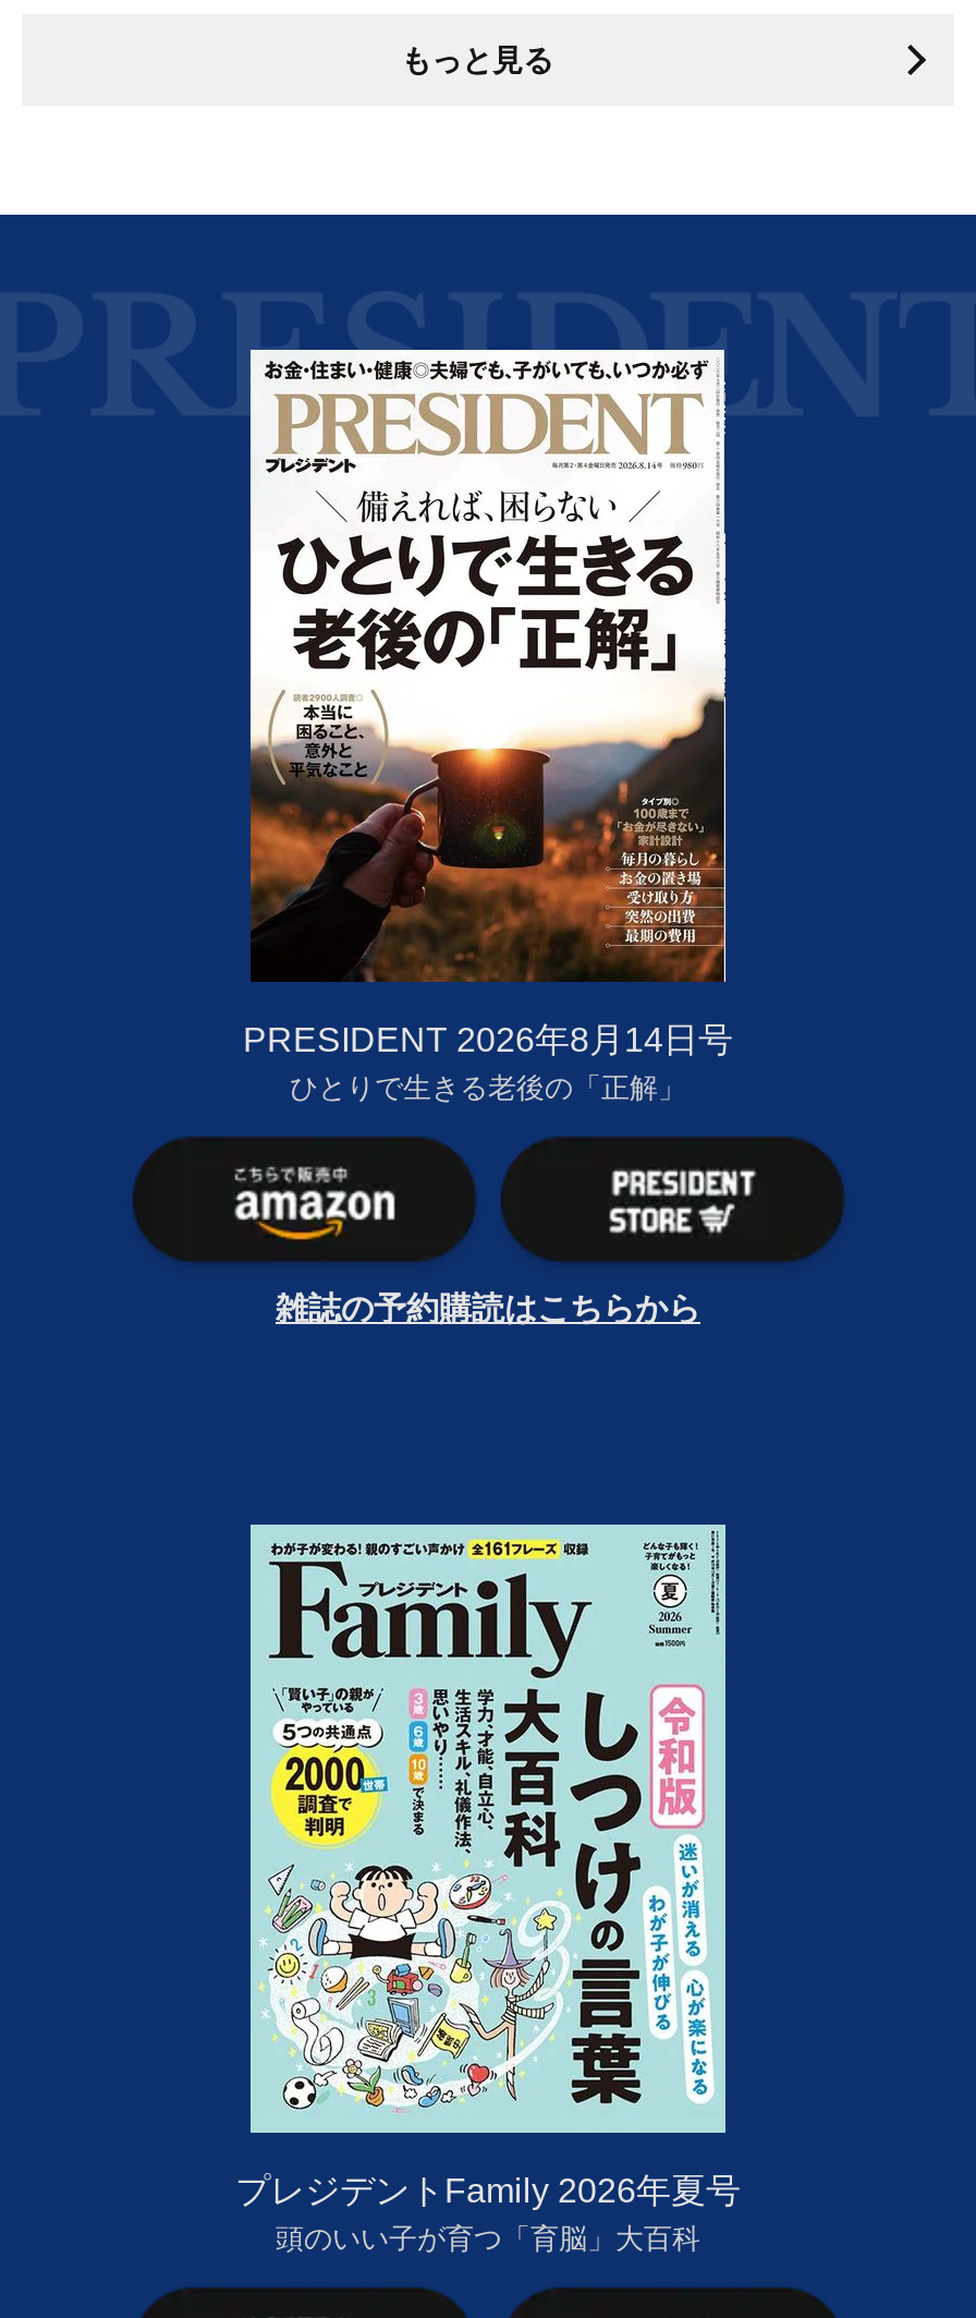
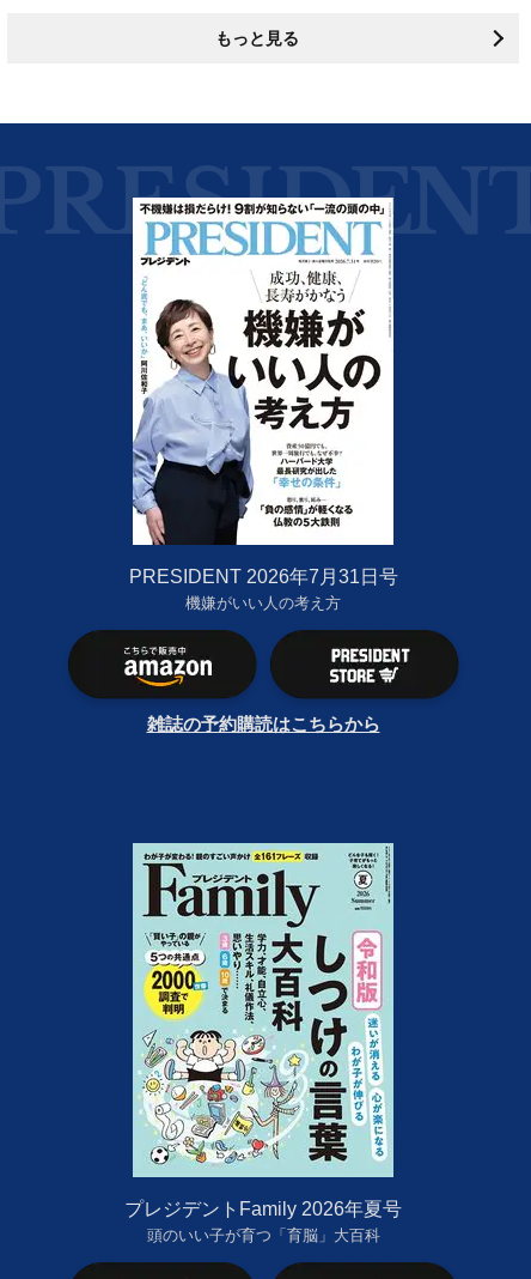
[243,354,733,1104] [image] | PRESIDENT 2026年8月14日号 | ひとりで生きる老後の「正解」 -> [129,201,398,612] [image] | PRESIDENT 2026年7月31日号 | 機嫌がいい人の考え方

